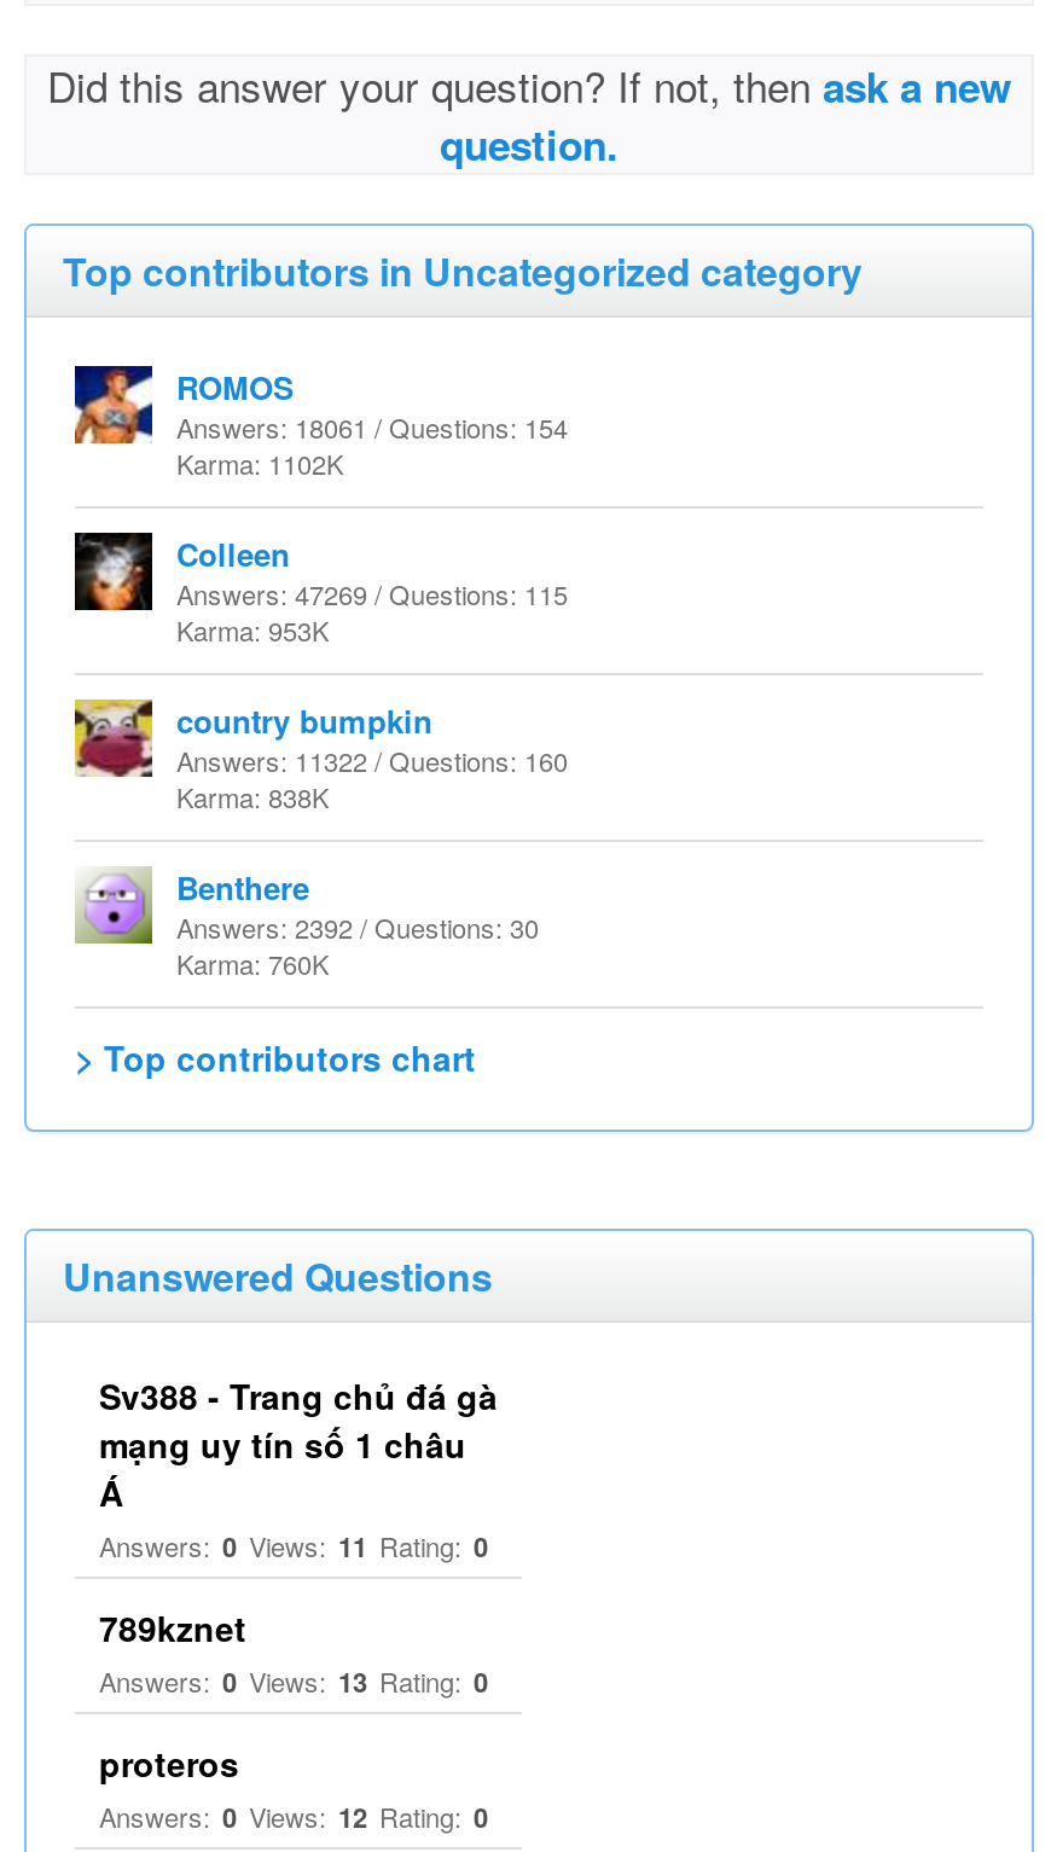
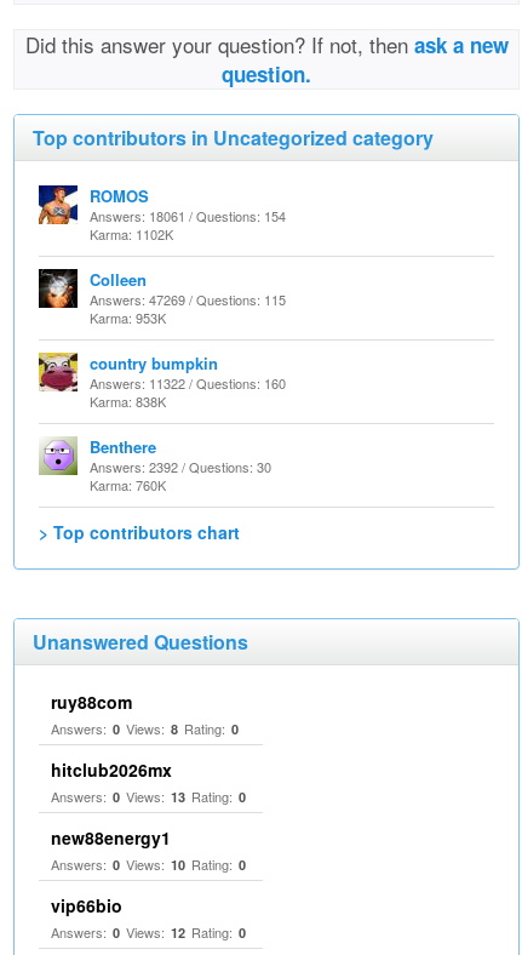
[99,1371,498,1564] Sv388 - Trang chủ đá gà | mạng uy tín số 1 châu | Á | Answers: 0 Views: 11 Rating: 0 -> [51,690,239,738] ruy88com | Answers: 0 Views: 8 Rating: 0
[99,1603,246,1651] 789kznet -> [51,757,172,782] hitclub2026mx
moved [99,1661,488,1700] -> [51,787,246,806]: Answers: 0 Views: 13 Rating: 0
[99,1738,239,1787] proteros -> [51,825,246,917] new88energy1 | Answers: 0 Views: 10 Rating: 0 | vip66bio

